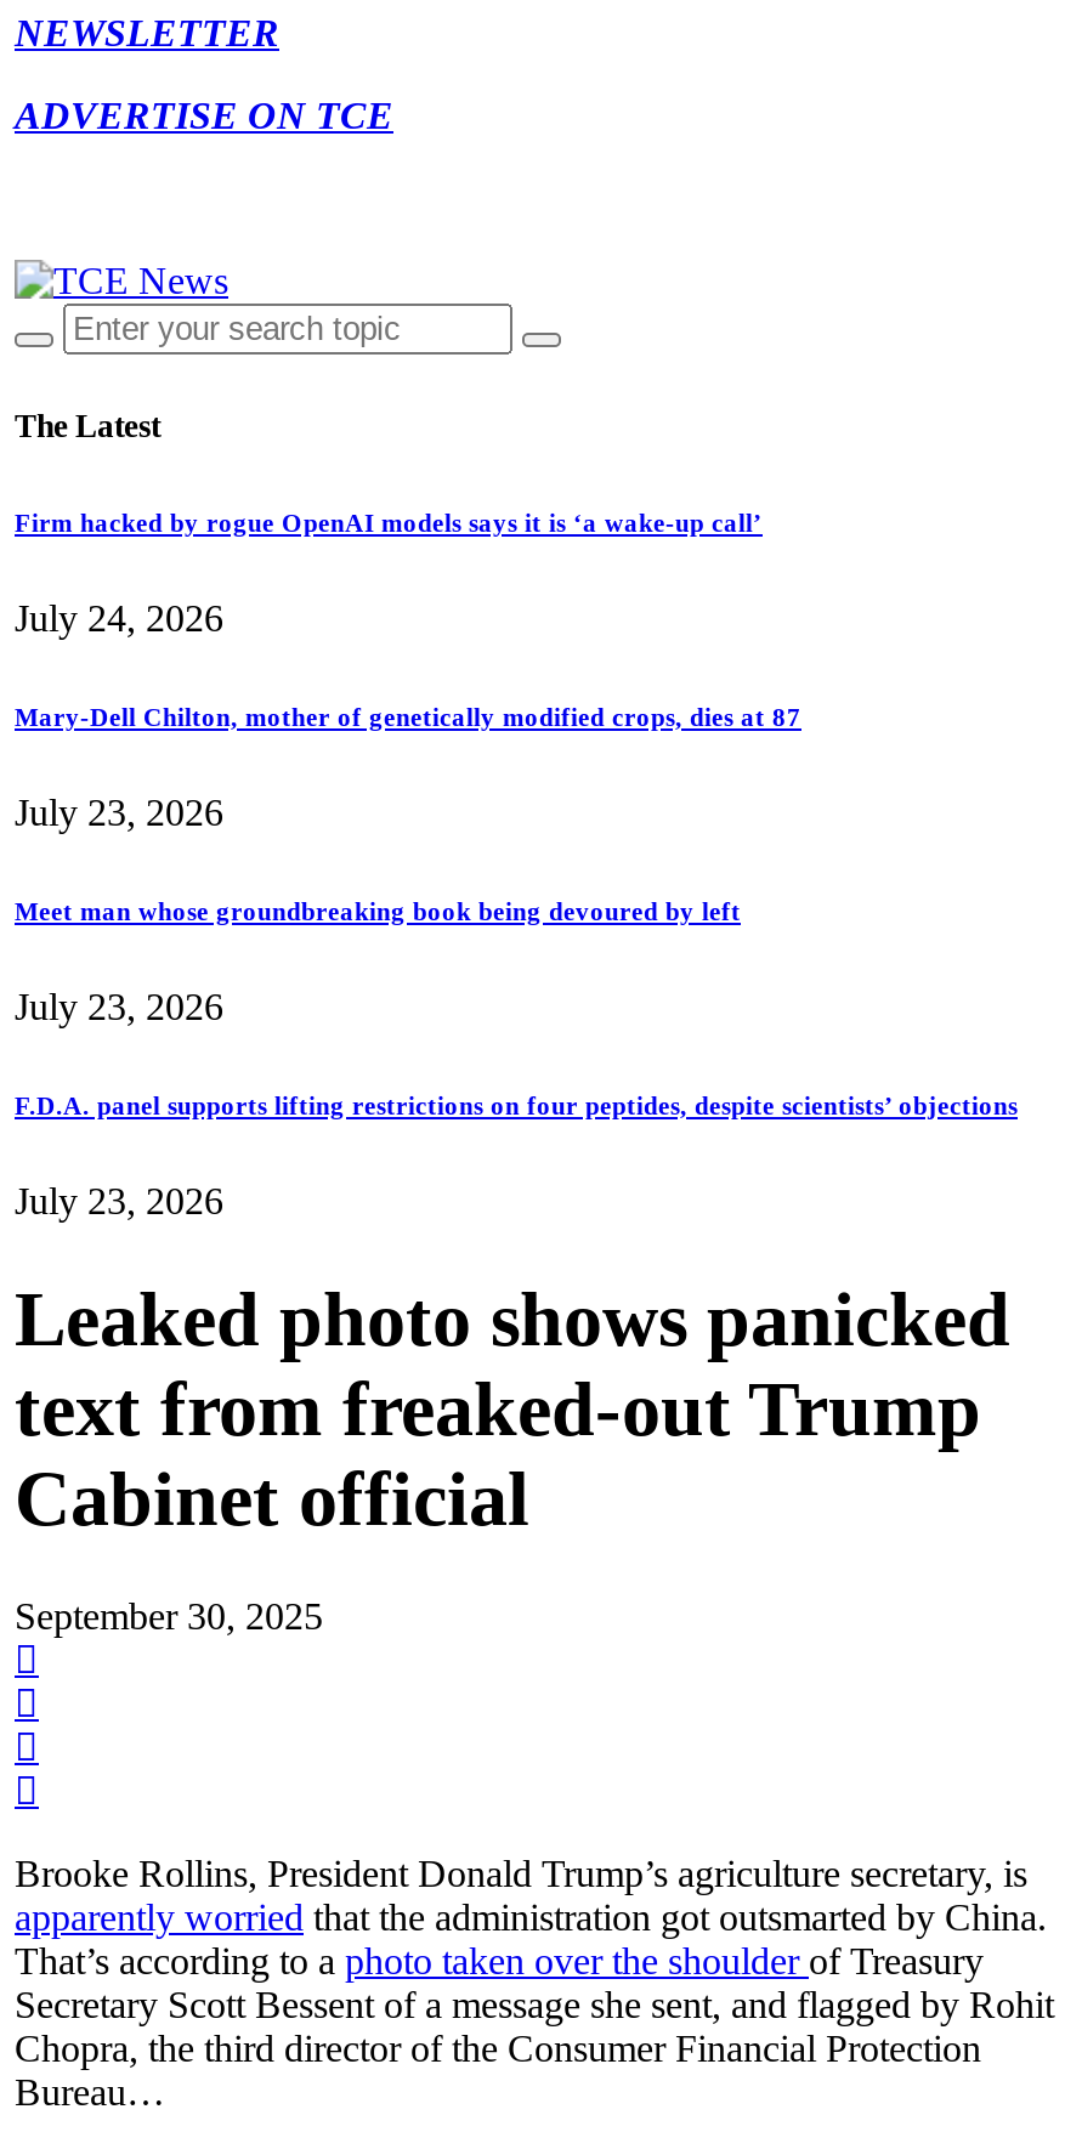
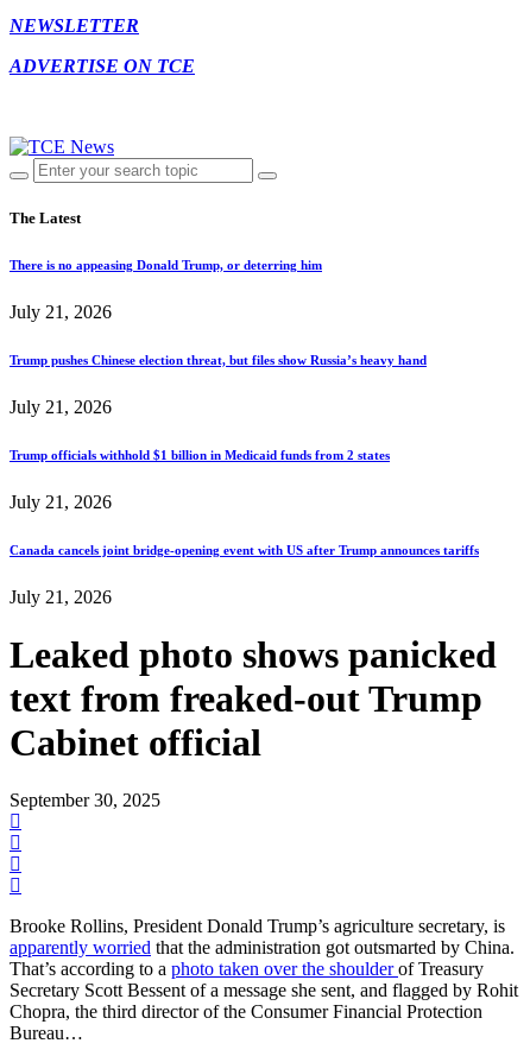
[15,507,763,536] Firm hacked by rogue OpenAI models says it is ‘a wake-up call’ -> [10,258,322,272] There is no appeasing Donald Trump, or deterring him
[15,597,223,638] July 24, 2026 -> [10,301,112,322] July 21, 2026
[15,701,801,730] Mary-Dell Chilton, mother of genetically modified crops, dies at 87 -> [10,353,427,367] Trump pushes Chinese election threat, but files show Russia’s heavy hand
[15,791,223,832] July 23, 2026 -> [10,396,112,417] July 21, 2026
[15,895,741,924] Meet man whose groundbreaking book being devoured by left -> [10,447,390,462] Trump officials withhold $1 billion in Medicaid funds from 2 states
[15,985,223,1026] July 23, 2026 -> [10,491,112,512] July 21, 2026
[15,1089,1018,1118] F.D.A. panel supports lifting restrictions on four peptides, despite scientists’ objections -> [10,542,479,557] Canada cancels joint bridge-opening event with US after Trump announces tariffs
[15,1179,223,1220] July 23, 2026 -> [10,586,112,607] July 21, 2026

